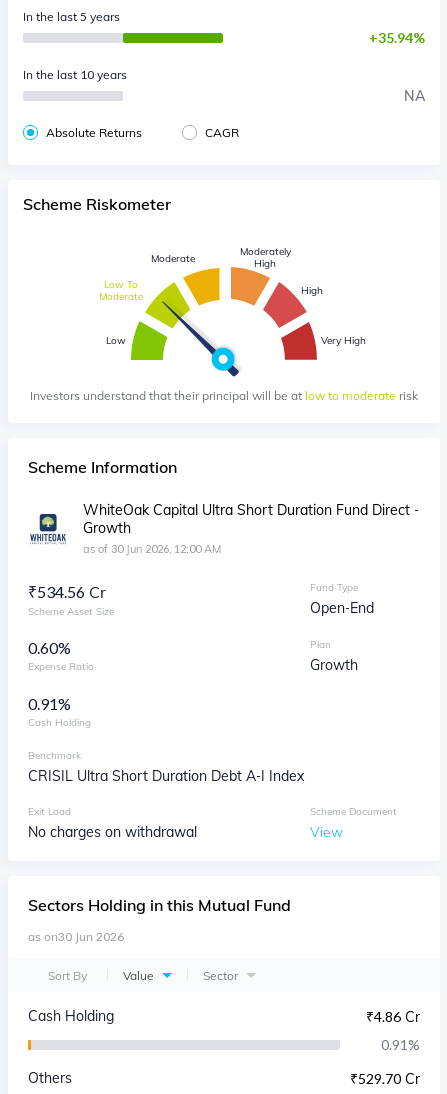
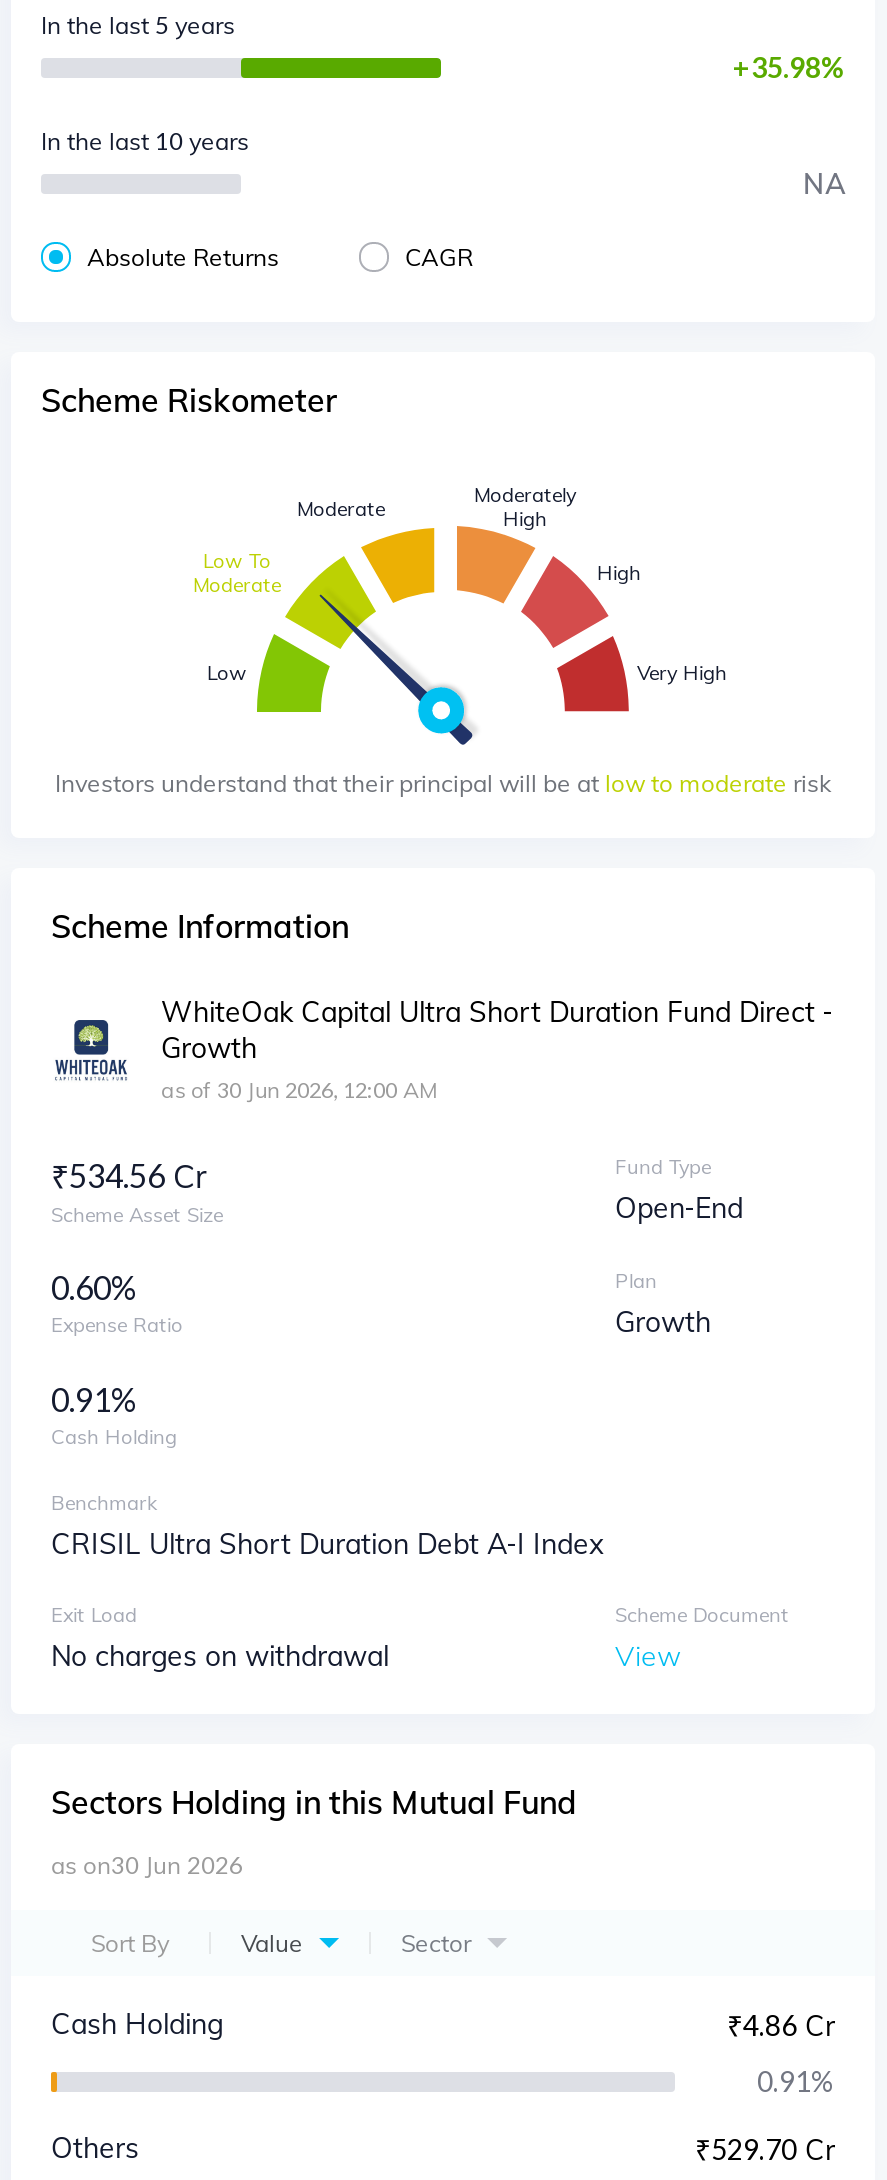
[378,29,425,47] 35.94% -> [751,50,845,86] 35.98%

